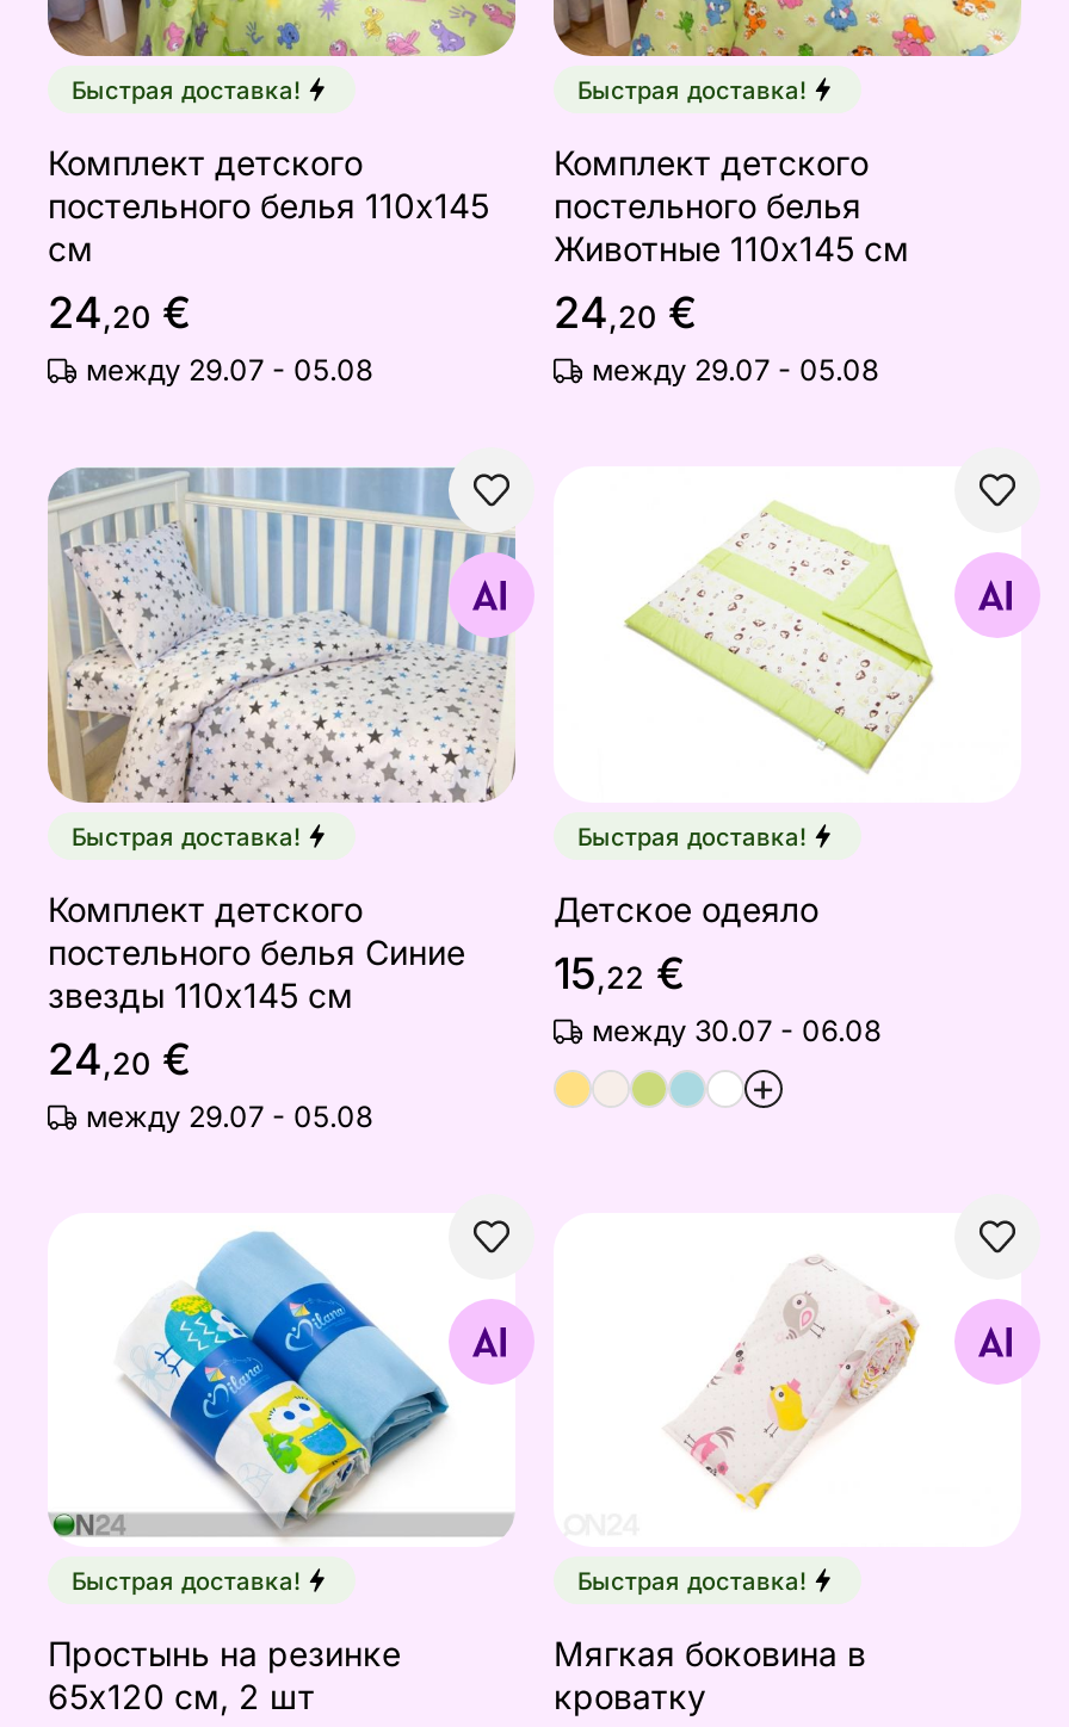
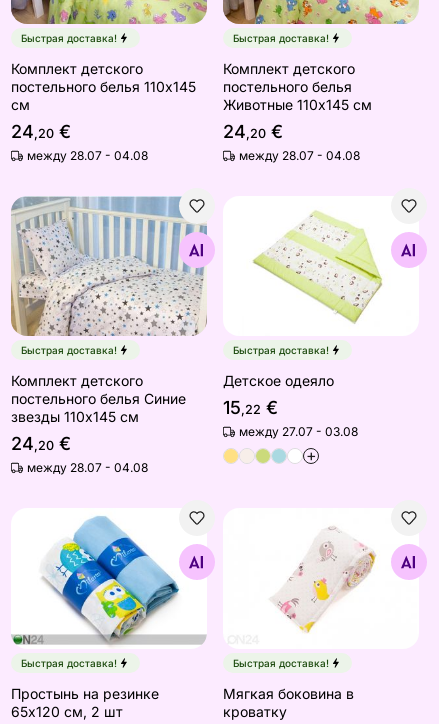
[86,352,372,388] между 29.07 - 05.08 -> [27,148,148,163] между 28.07 - 04.08
[592,352,878,388] между 29.07 - 05.08 -> [239,148,360,163] между 28.07 - 04.08
[592,1012,880,1047] между 30.07 - 06.08 -> [239,424,358,439] между 27.07 - 03.08
[86,1098,372,1133] между 29.07 - 05.08 -> [27,460,148,475] между 28.07 - 04.08

